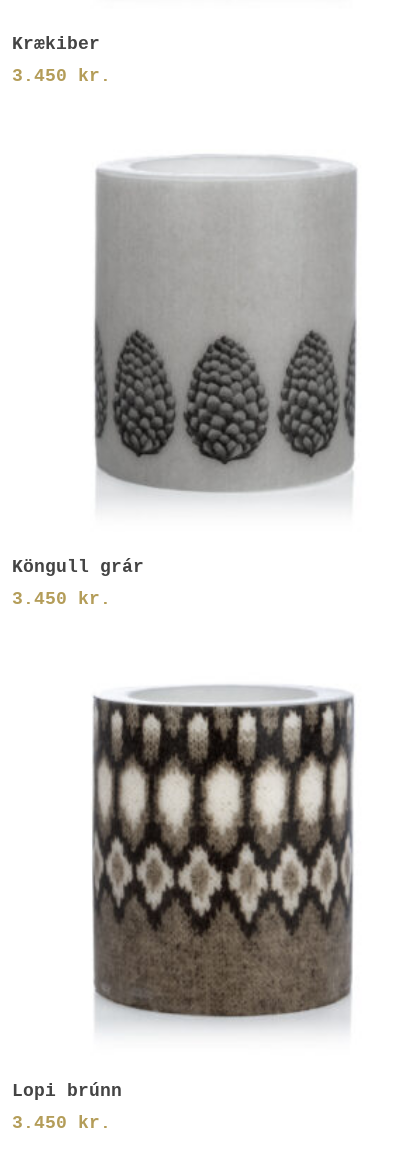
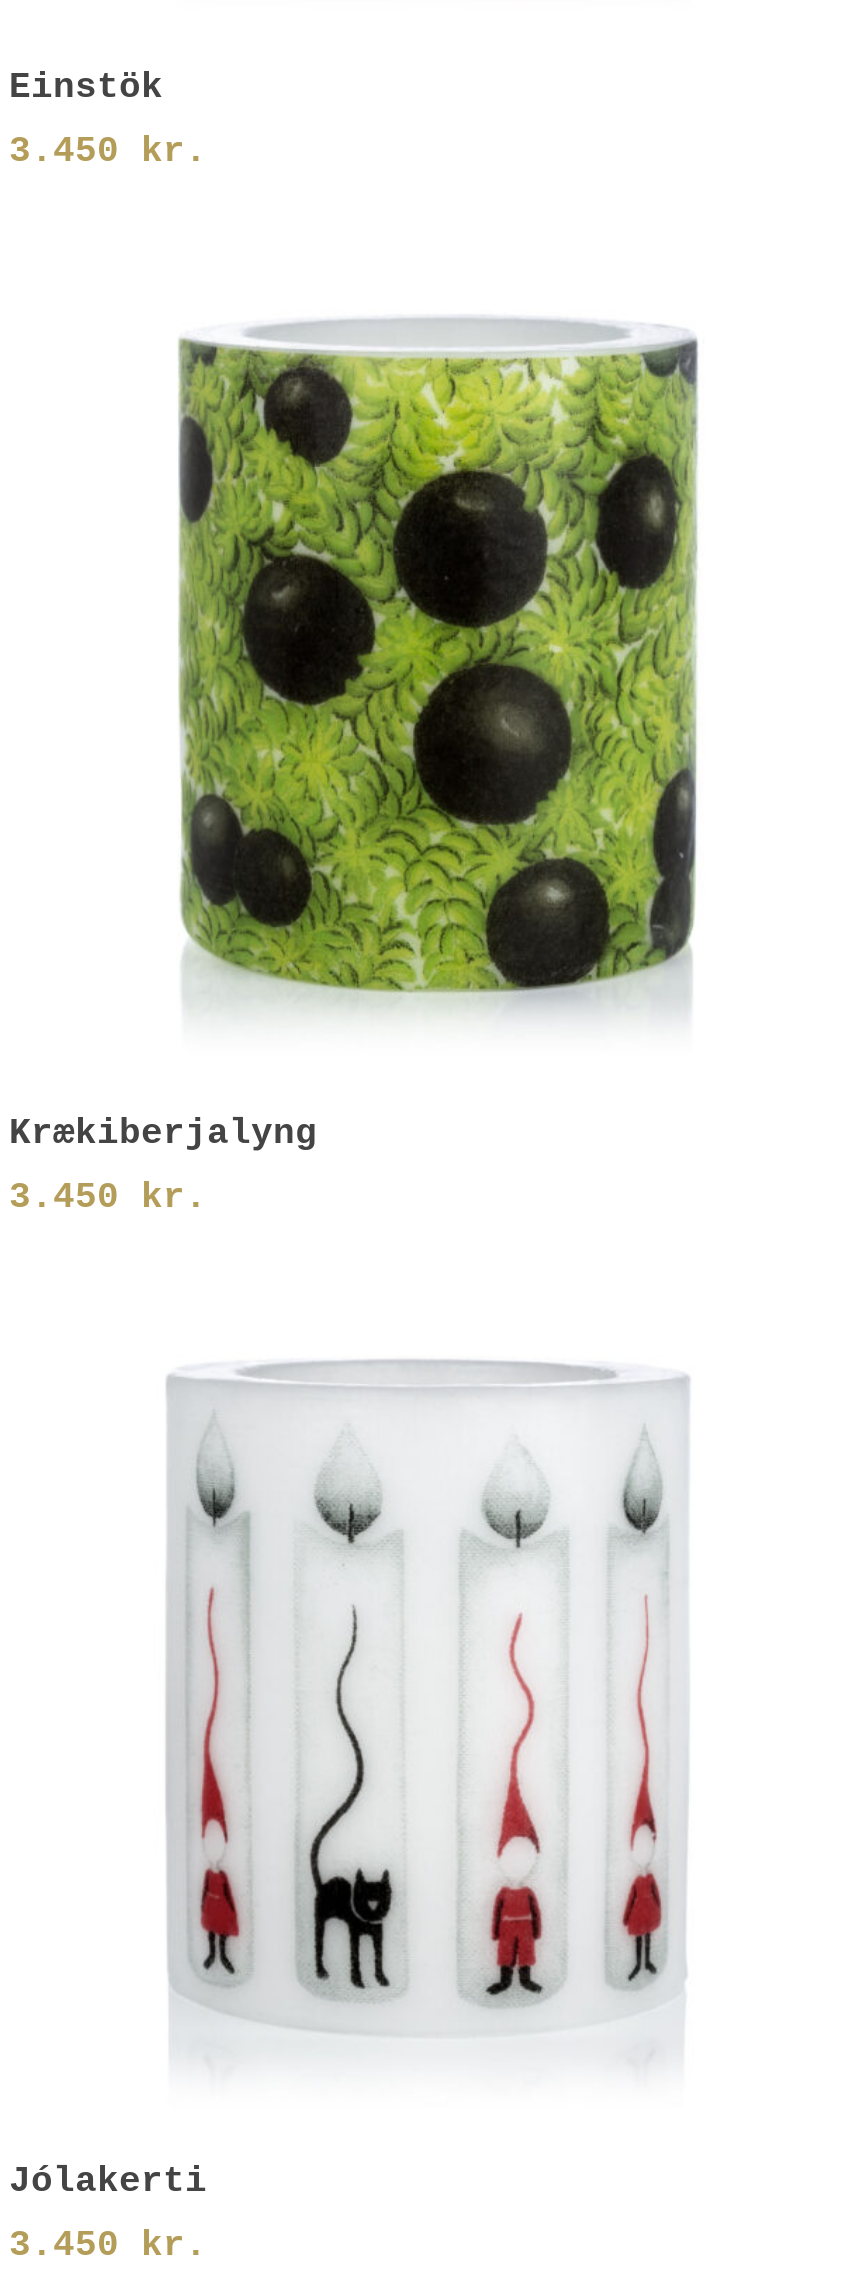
[12,34,100,54] Krækiber -> [9,68,163,108] Einstök
[93,172,356,501] [image] -> [174,341,696,1001] [image]
[12,557,144,577] Köngull grár -> [9,1114,317,1154] Krækiberjalyng
[92,681,354,1023] [image] -> [166,1359,690,2041] [image]
[12,1080,122,1100] Lopi brúnn -> [9,2160,207,2200] Jólakerti

